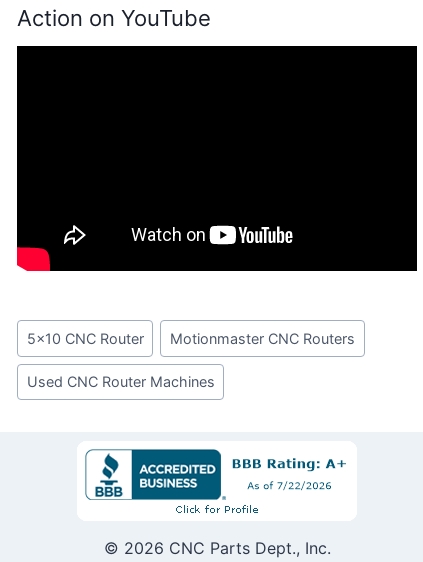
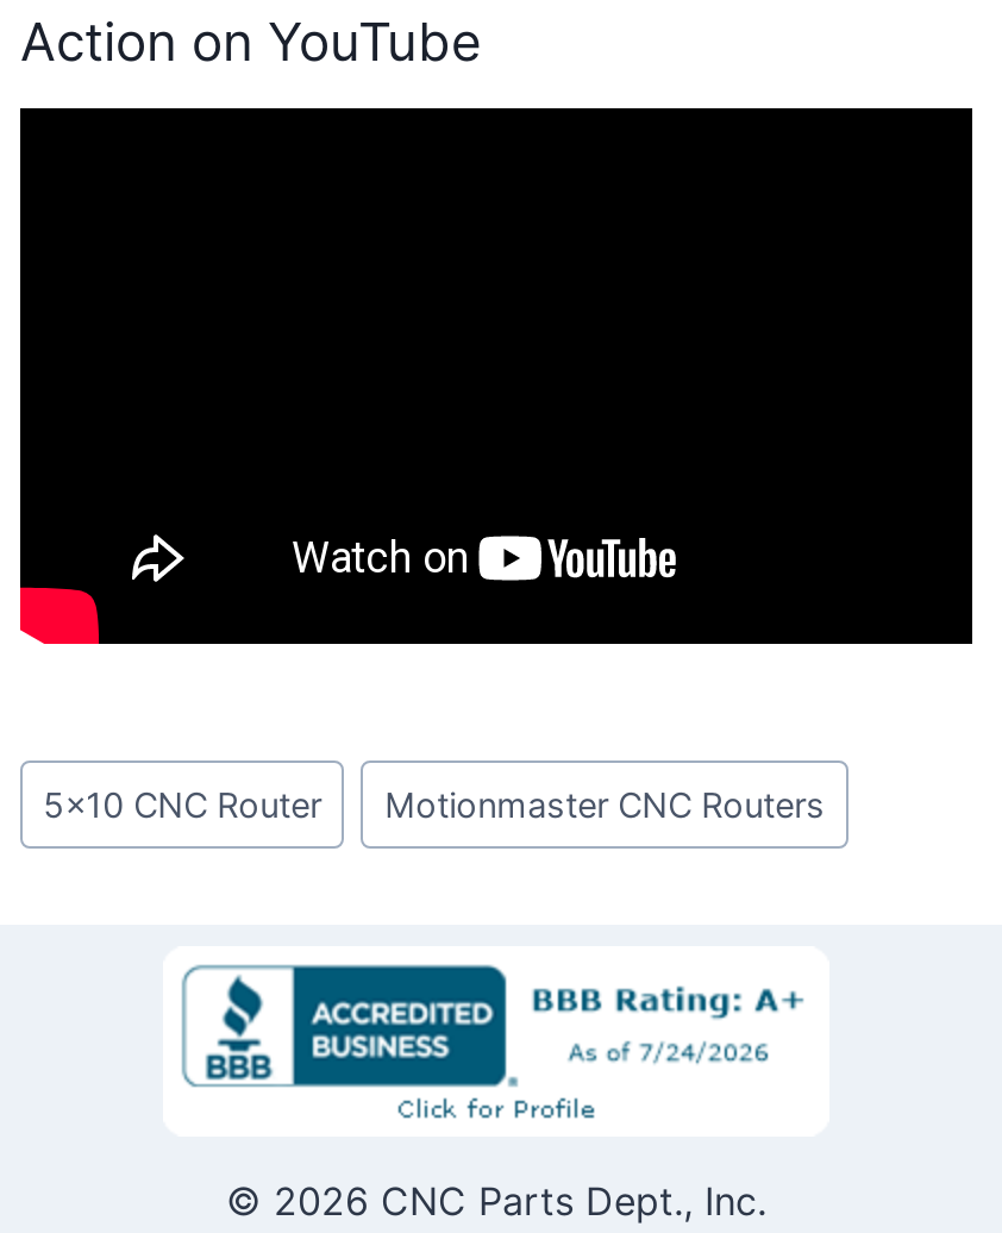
[27,374,215,391] Used CNC Router Machines -> none

